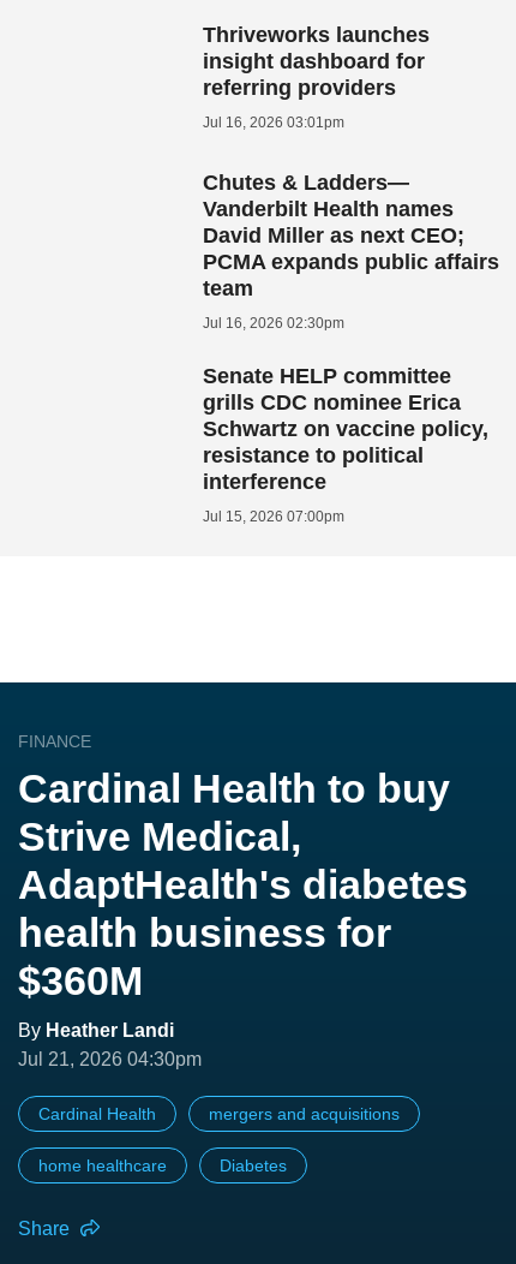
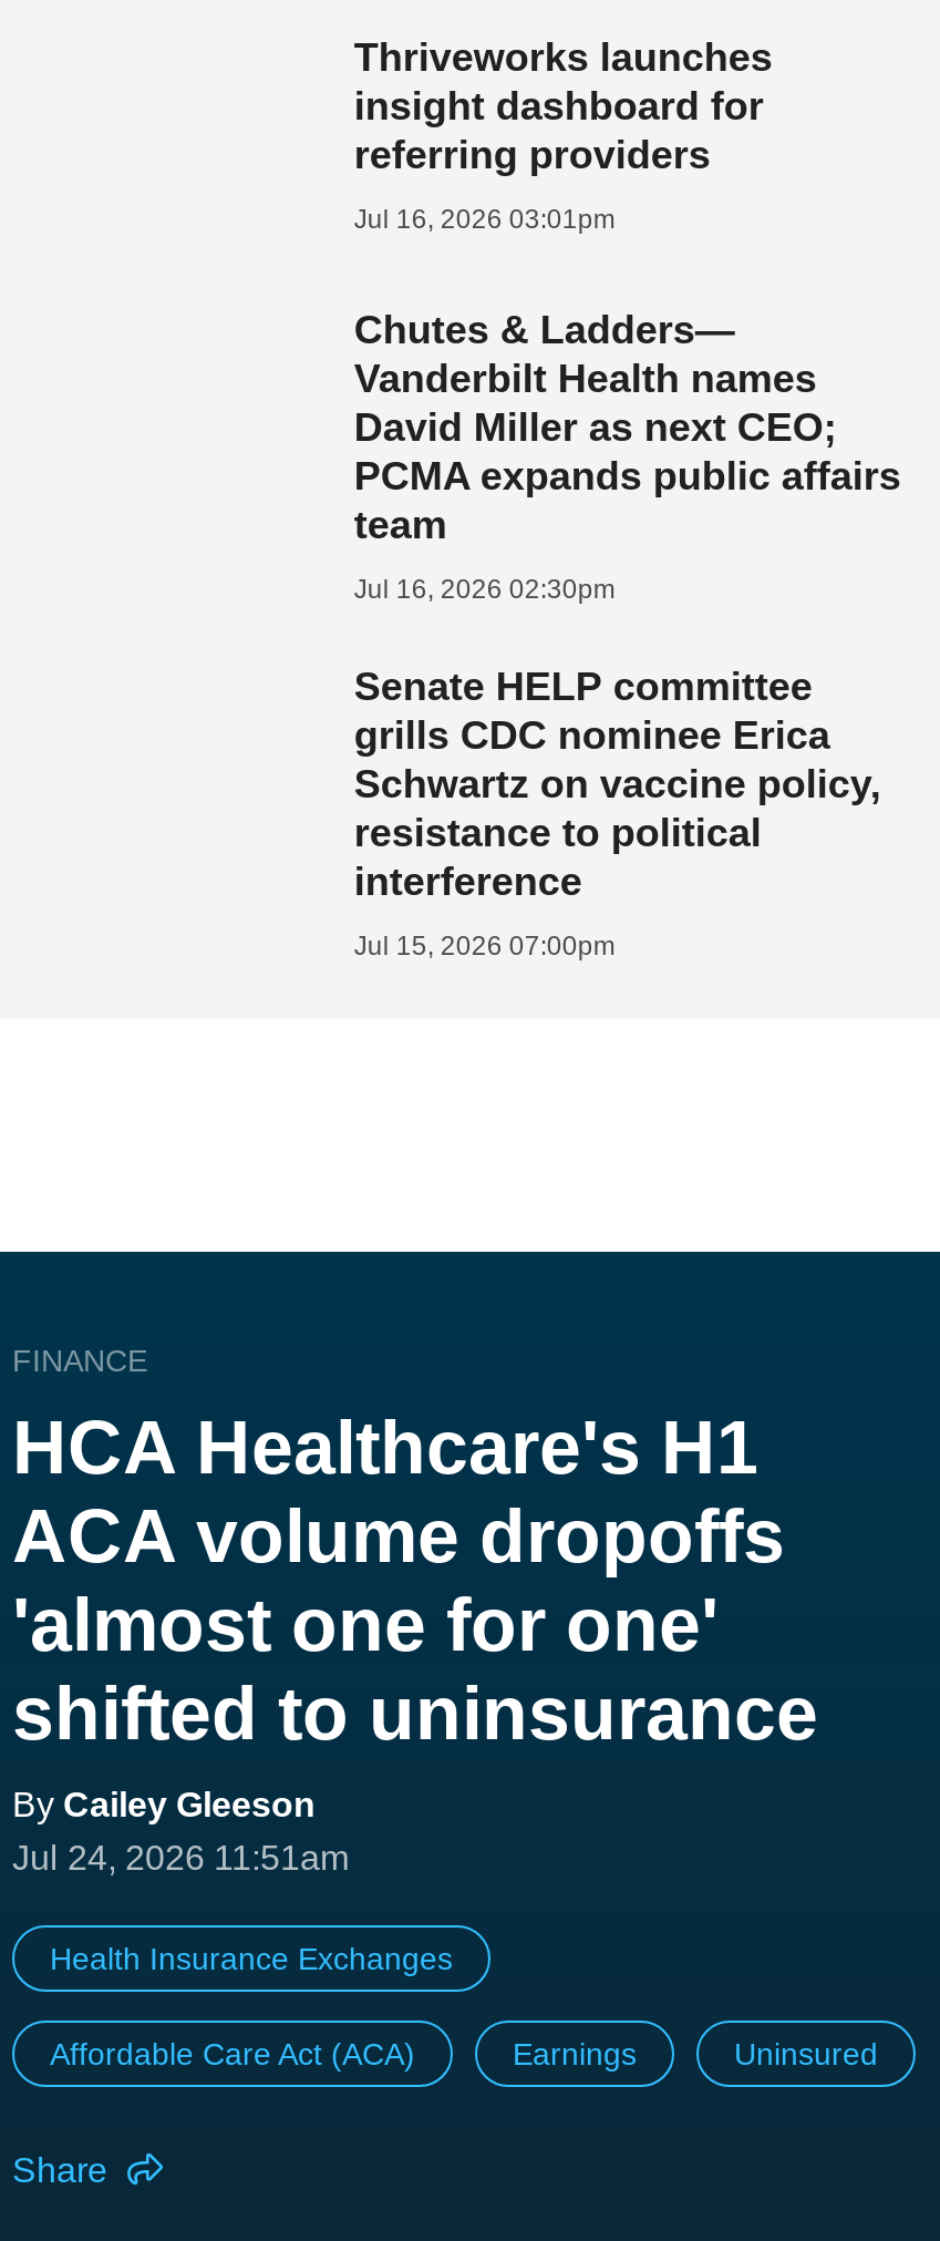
[18,766,468,1070] Cardinal Health to buy | Strive Medical, | AdaptHealth's diabetes | health business for | $360M | By Heather Landi | Jul 21, 2026 04:30pm -> [12,1406,818,1877] HCA Healthcare's H1 | ACA volume dropoffs | 'almost one for one' | shifted to uninsurance | By Cailey Gleeson | Jul 24, 2026 11:51am
[38,1105,400,1124] Cardinal Health | mergers and acquisitions -> [50,1942,453,1977] Health Insurance Exchanges
[38,1156,287,1176] home healthcare | Diabetes -> [50,2037,878,2072] Affordable Care Act (ACA) | Earnings | Uninsured

